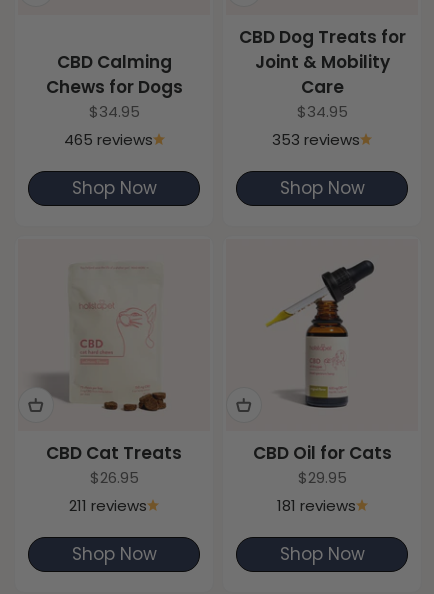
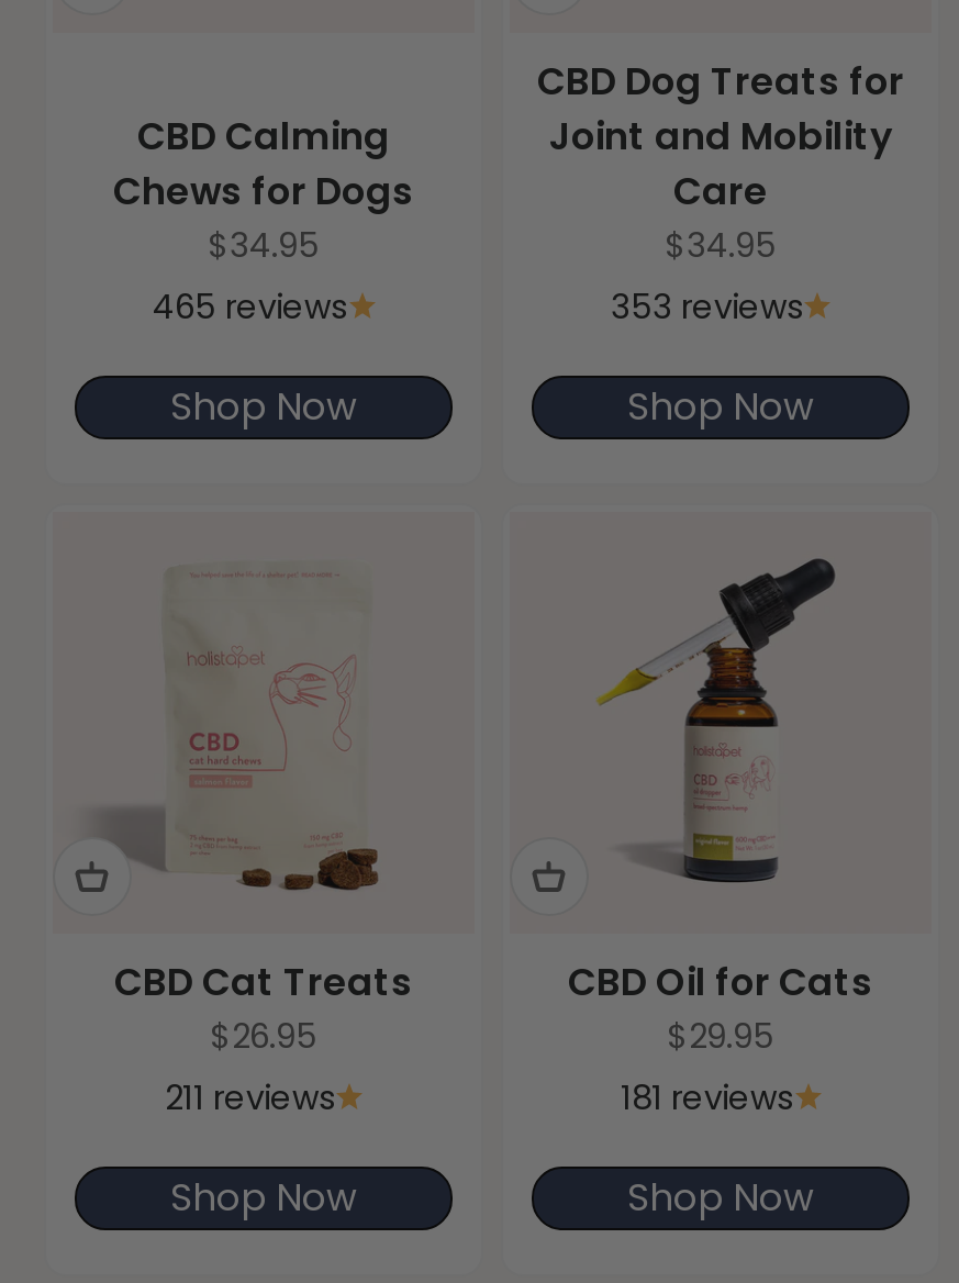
[254,50,389,74] Joint & Mobility -> [549,109,892,162] Joint and Mobility

